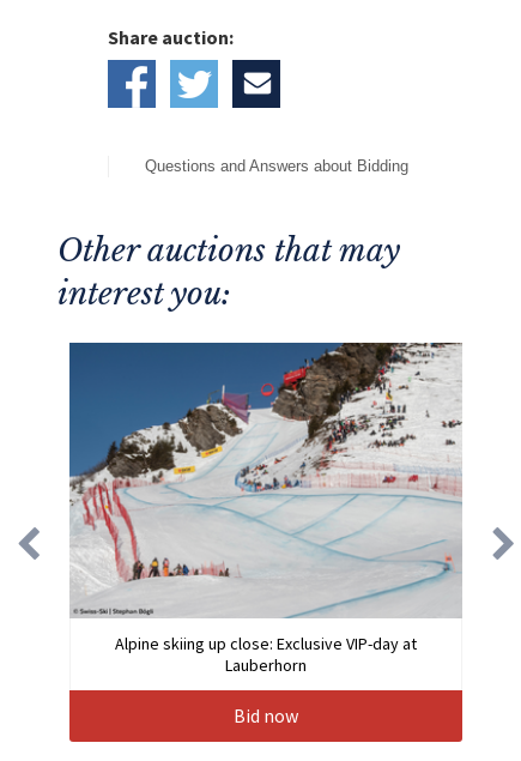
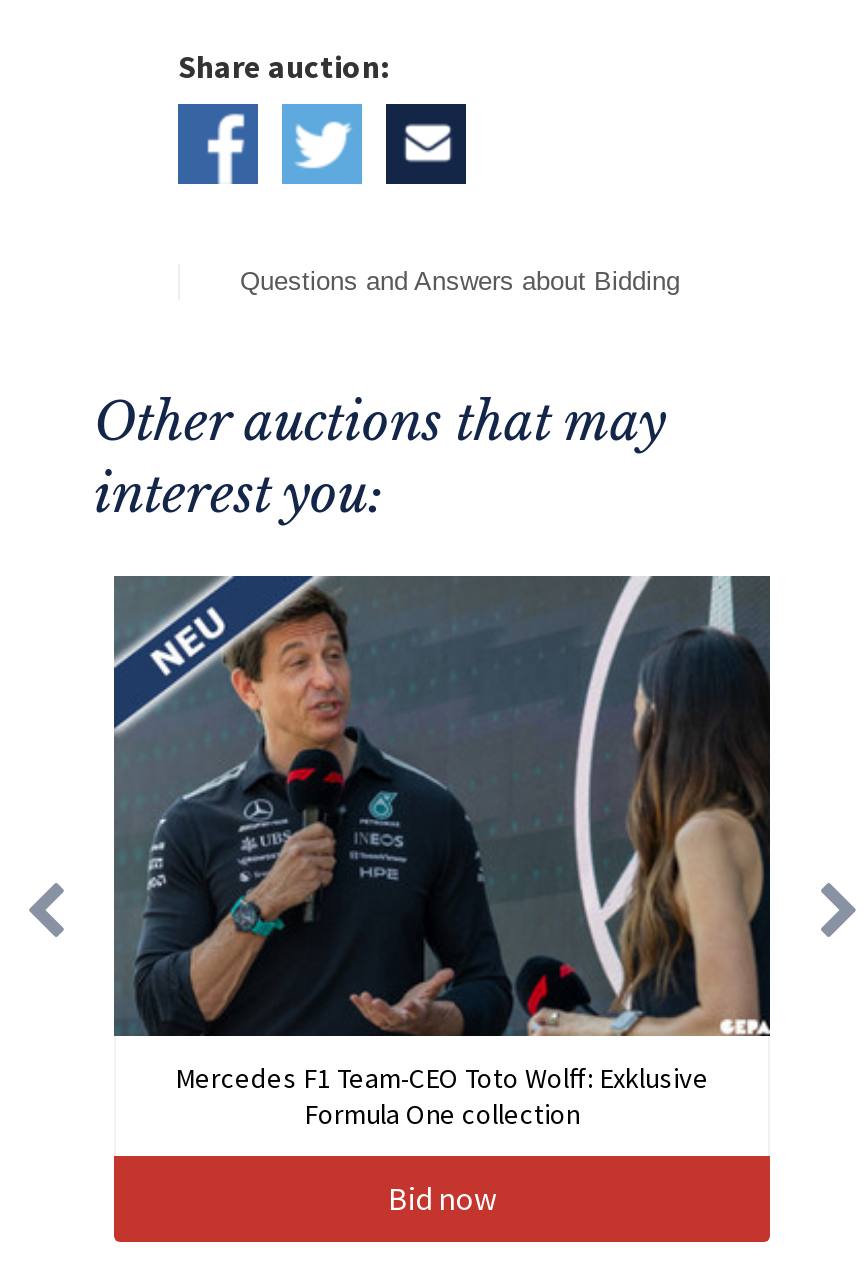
[69,342,462,676] [image] | Alpine skiing up close: Exclusive VIP-day at | Lauberhorn -> [112,576,772,1132] [image] | Mercedes F1 Team-CEO Toto Wolff: Exklusive | Formula One collection

